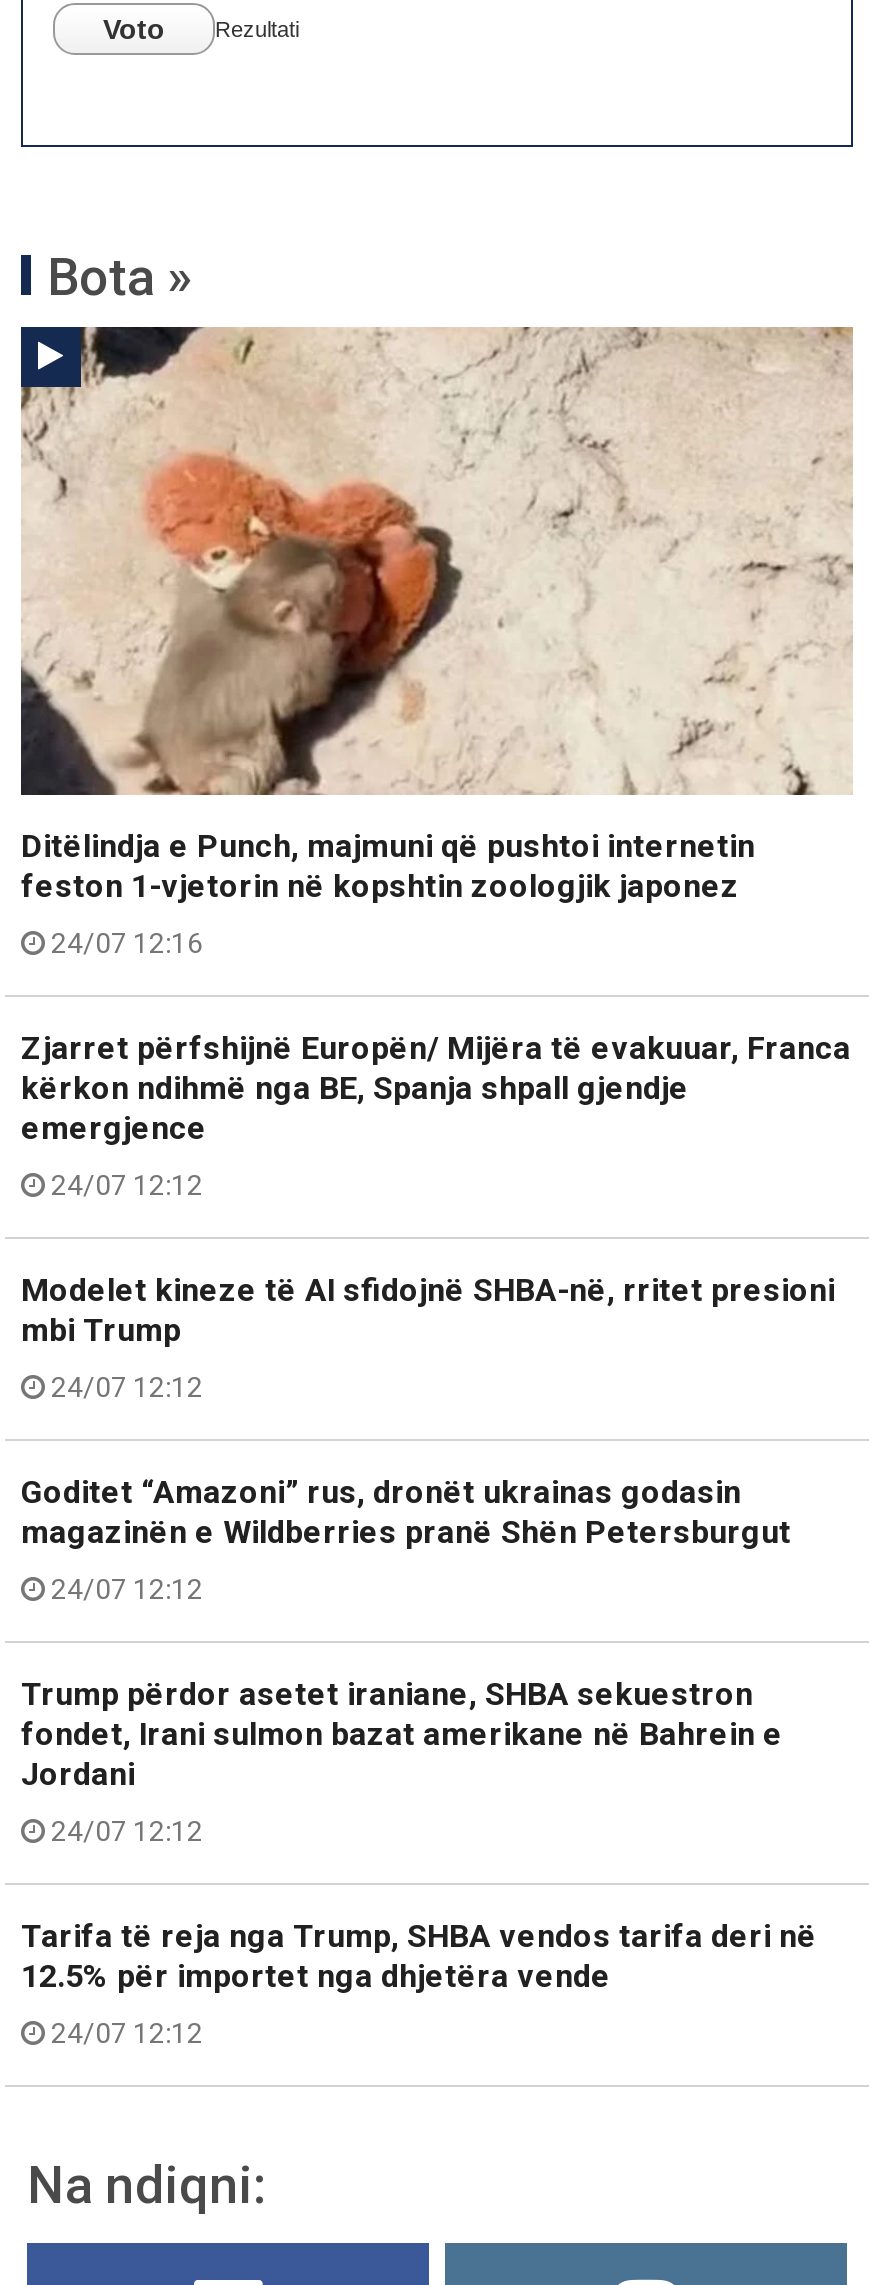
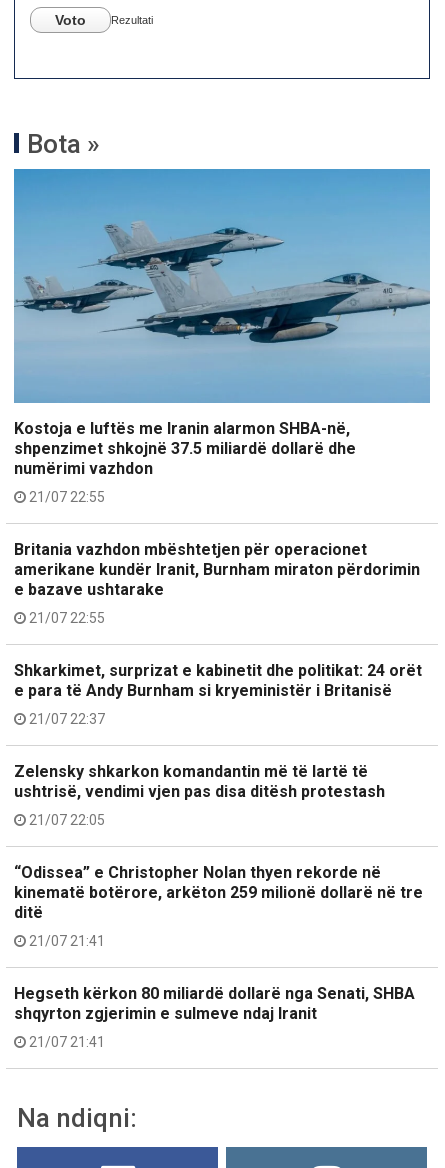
[19,325,855,905] [image] | Ditëlindja e Punch, majmuni që pushtoi internetin | feston 1-vjetorin në kopshtin zoologjik japonez -> [13,168,431,478] [image] | Kostoja e luftës me Iranin alarmon SHBA-në, | shpenzimet shkojnë 37.5 miliardë dollarë dhe | numërimi vazhdon
[45,927,203,959] 24/07 12:16 -> [26,489,105,505] 21/07 22:55
[21,1029,851,1147] Zjarret përfshijnë Europën/ Mijëra të evakuuar, Franca | kërkon ndihmë nga BE, Spanja shpall gjendje | emergjence -> [14,540,420,599] Britania vazhdon mbështetjen për operacionet | amerikane kundër Iranit, Burnham miraton përdorimin | e bazave ushtarake
[45,1169,203,1201] 24/07 12:12 -> [26,610,105,626] 21/07 22:55
[21,1271,835,1349] Modelet kineze të AI sfidojnë SHBA-në, rritet presioni | mbi Trump -> [14,661,422,700] Shkarkimet, surprizat e kabinetit dhe politikat: 24 orët | e para të Andy Burnham si kryeministër i Britanisë
[45,1371,203,1403] 24/07 12:12 -> [26,711,105,727] 21/07 22:37
[21,1473,791,1551] Goditet “Amazoni” rus, dronët ukrainas godasin | magazinën e Wildberries pranë Shën Petersburgut -> [14,762,385,801] Zelensky shkarkon komandantin më të lartë të | ushtrisë, vendimi vjen pas disa ditësh protestash
[45,1573,203,1605] 24/07 12:12 -> [26,812,105,828] 21/07 22:05
[21,1675,783,1793] Trump përdor asetet iraniane, SHBA sekuestron | fondet, Irani sulmon bazat amerikane në Bahrein e | Jordani -> [14,863,423,922] “Odissea” e Christopher Nolan thyen rekorde në | kinematë botërore, arkëton 259 milionë dollarë në tre | ditë
[45,1815,203,1847] 24/07 12:12 -> [26,933,105,949] 21/07 21:41
[21,1917,817,1995] Tarifa të reja nga Trump, SHBA vendos tarifa deri në | 12.5% për importet nga dhjetëra vende -> [14,984,415,1023] Hegseth kërkon 80 miliardë dollarë nga Senati, SHBA | shqyrton zgjerimin e sulmeve ndaj Iranit
[45,2017,203,2049] 24/07 12:12 -> [26,1034,105,1050] 21/07 21:41

